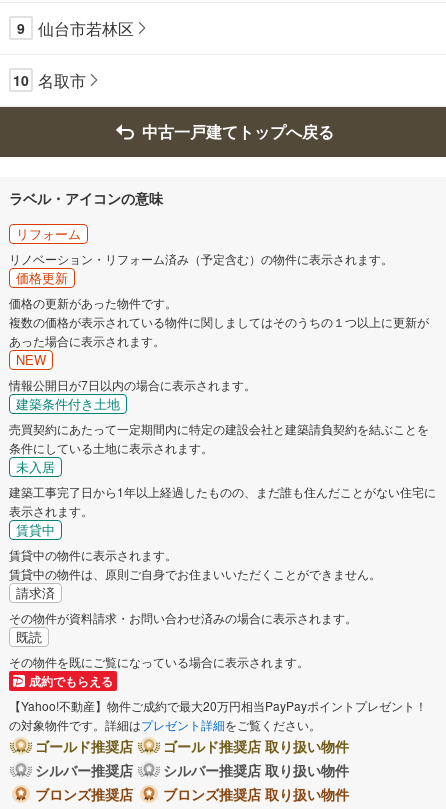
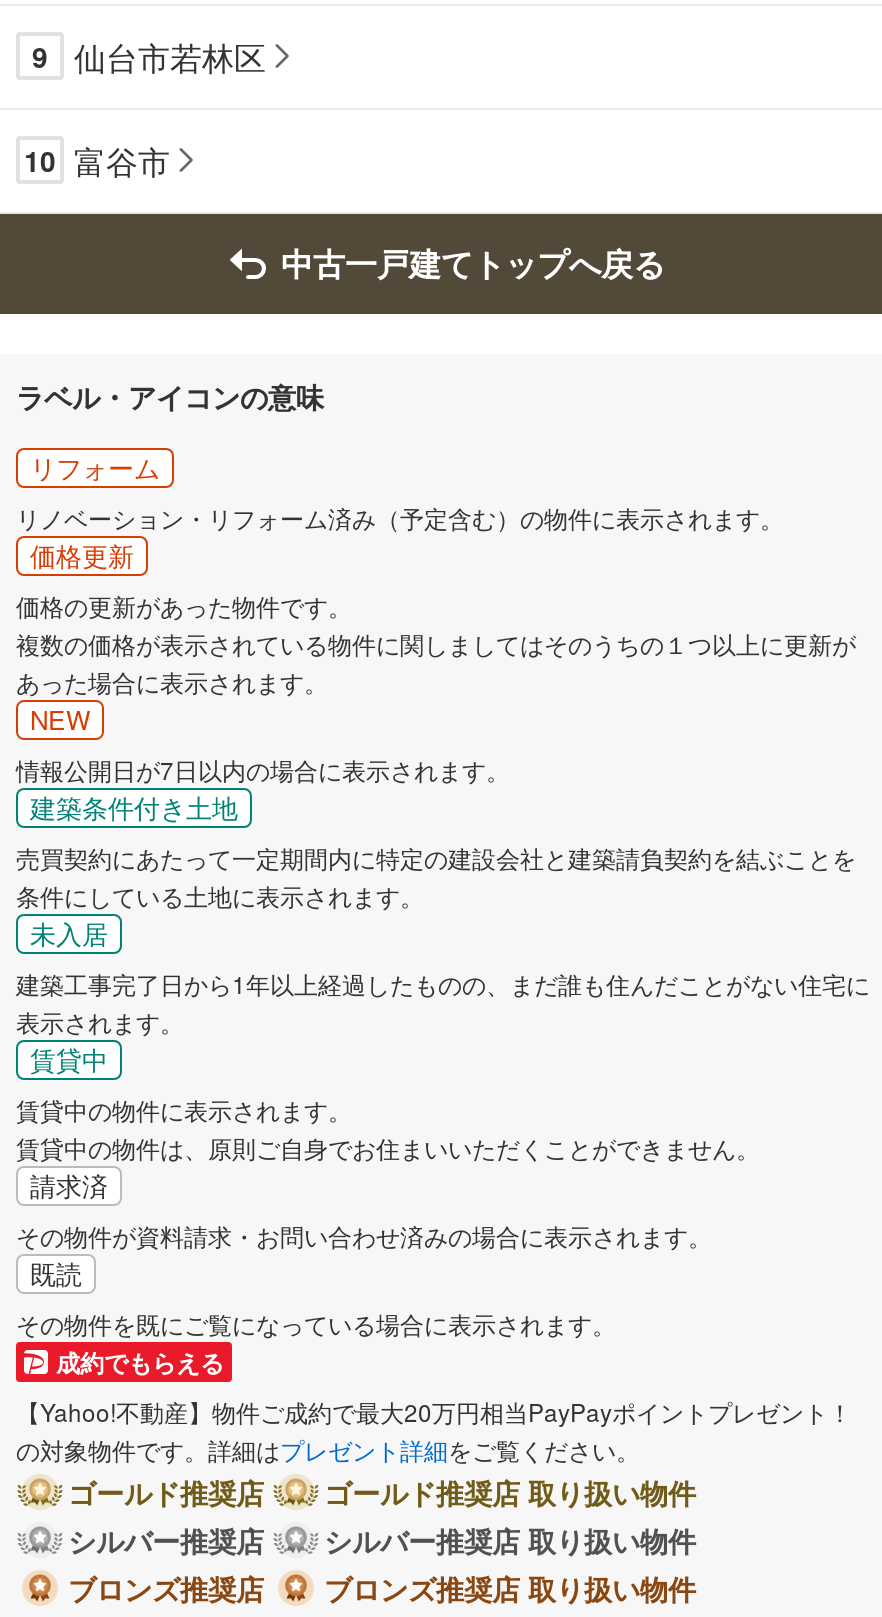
[13,69,86,92] 10 名取市 -> [24,138,170,184] 10 富谷市

